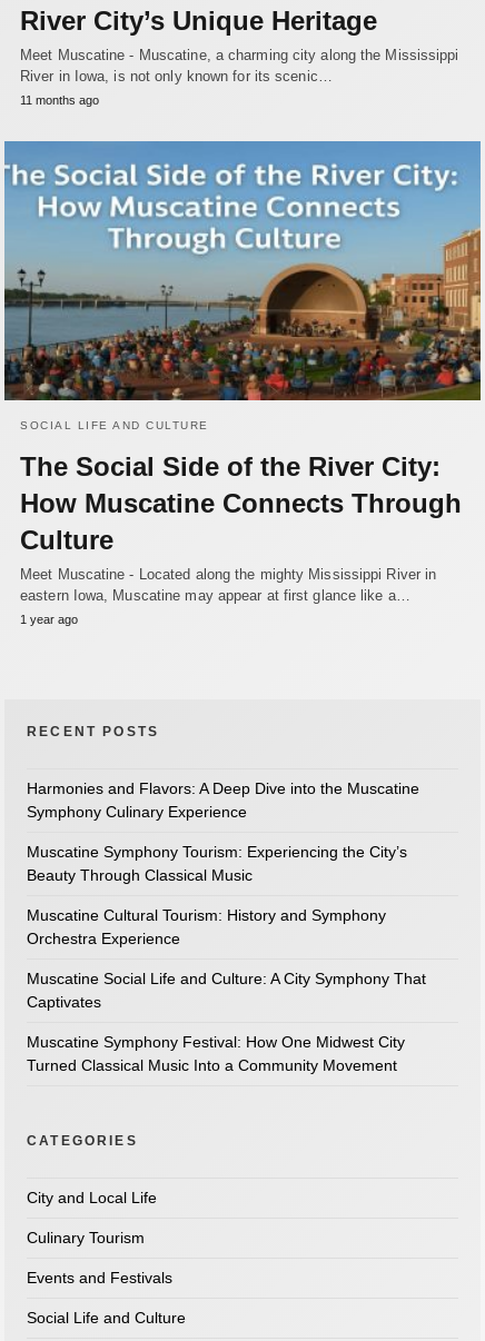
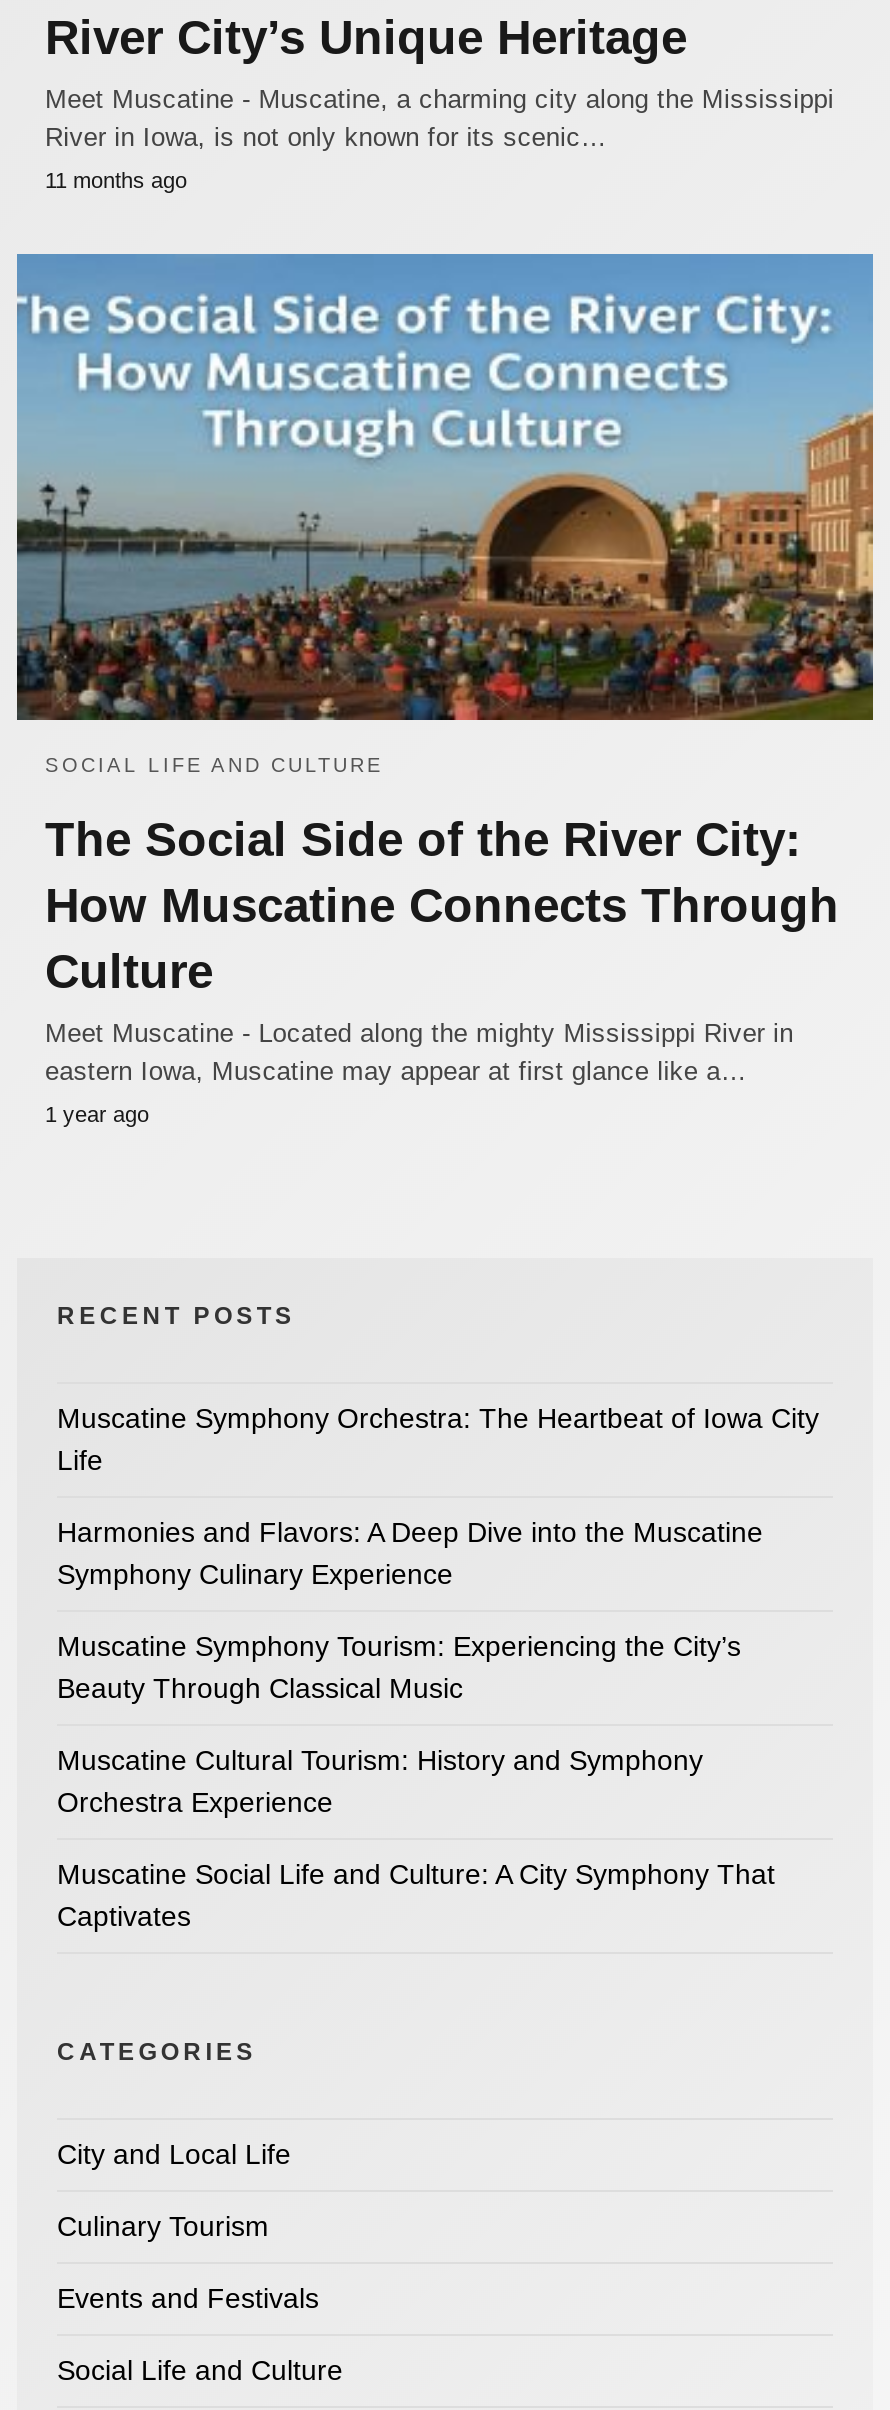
none -> [57,1401,819,1475] Muscatine Symphony Orchestra: The Heartbeat of Iowa City | Life
moved [27,779,426,1010] -> [57,1515,775,1931]: Harmonies and Flavors: A Deep Dive into the Muscatine | Symphony Culinary Experience | Muscatine Symphony Tourism: Experiencing the City’s | Beauty Through Classical Music | Muscatine Cultural Tourism: History and Symphony | Orchestra Experience | Muscatine Social Life and Culture: A City Symphony That | Captivates
[27,1033,405,1074] Muscatine Symphony Festival: How One Midwest City | Turned Classical Music Into a Community Movement -> none

